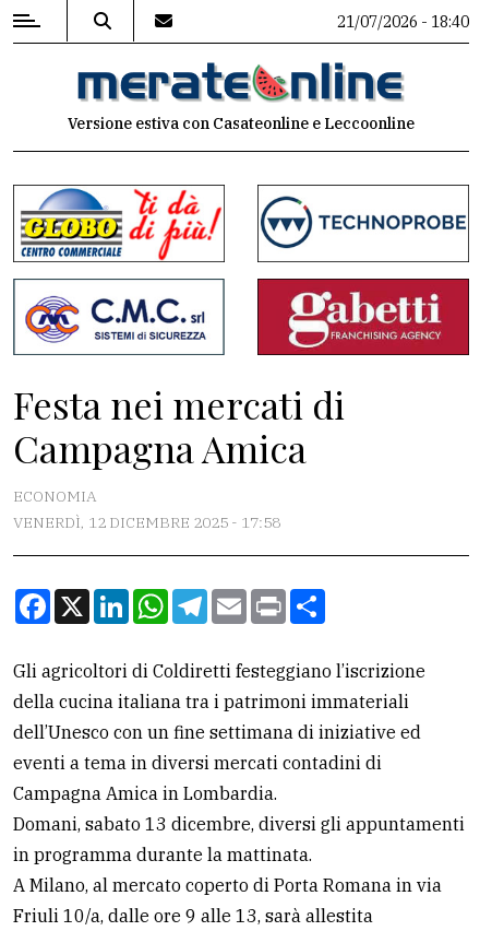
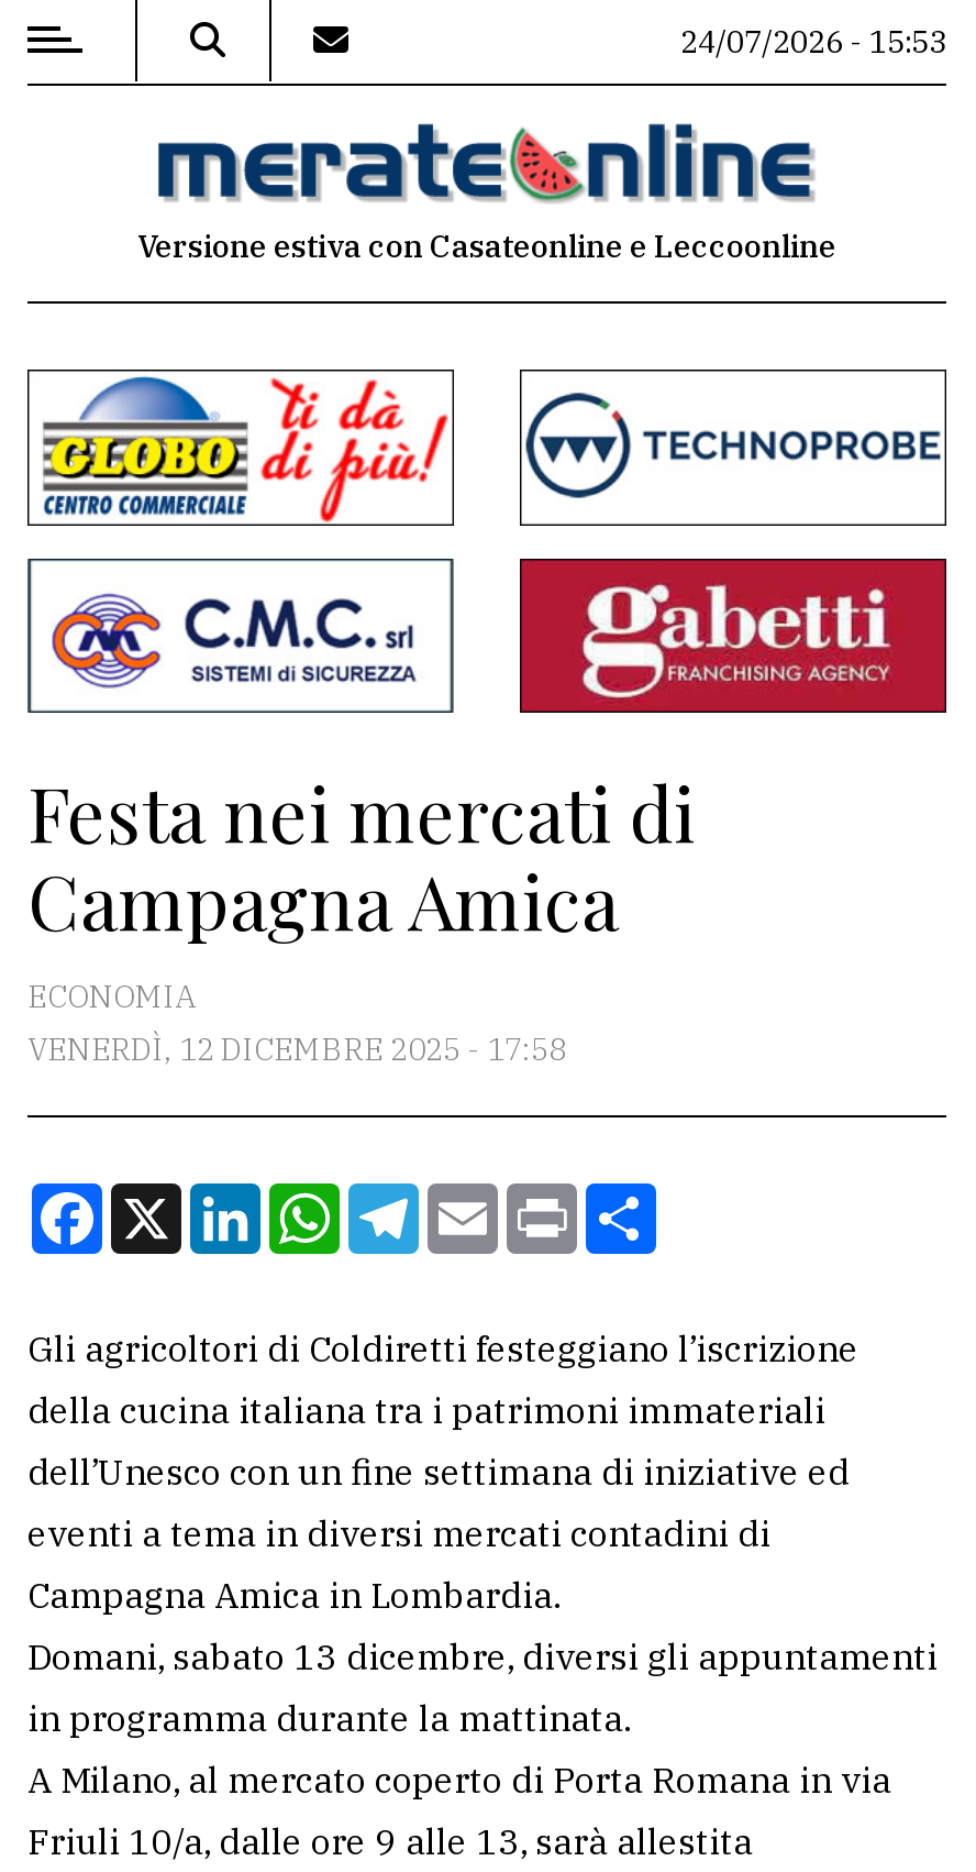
[337,12,469,32] 21/07/2026 - 18:40 -> [680,22,946,62] 24/07/2026 - 15:53

